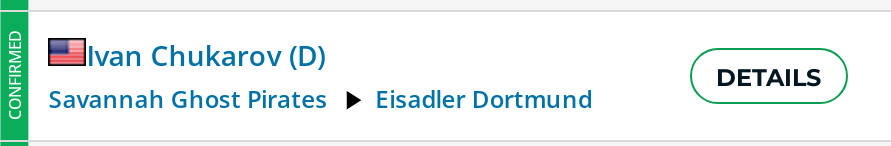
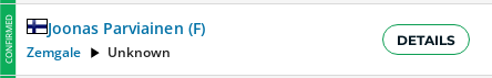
[48,36,592,116] Ivan Chukarov (D) | Savannah Ghost Pirates | Eisadler Dortmund -> [27,18,205,62] Joonas Parviainen (F) | Zemgale | Unknown

